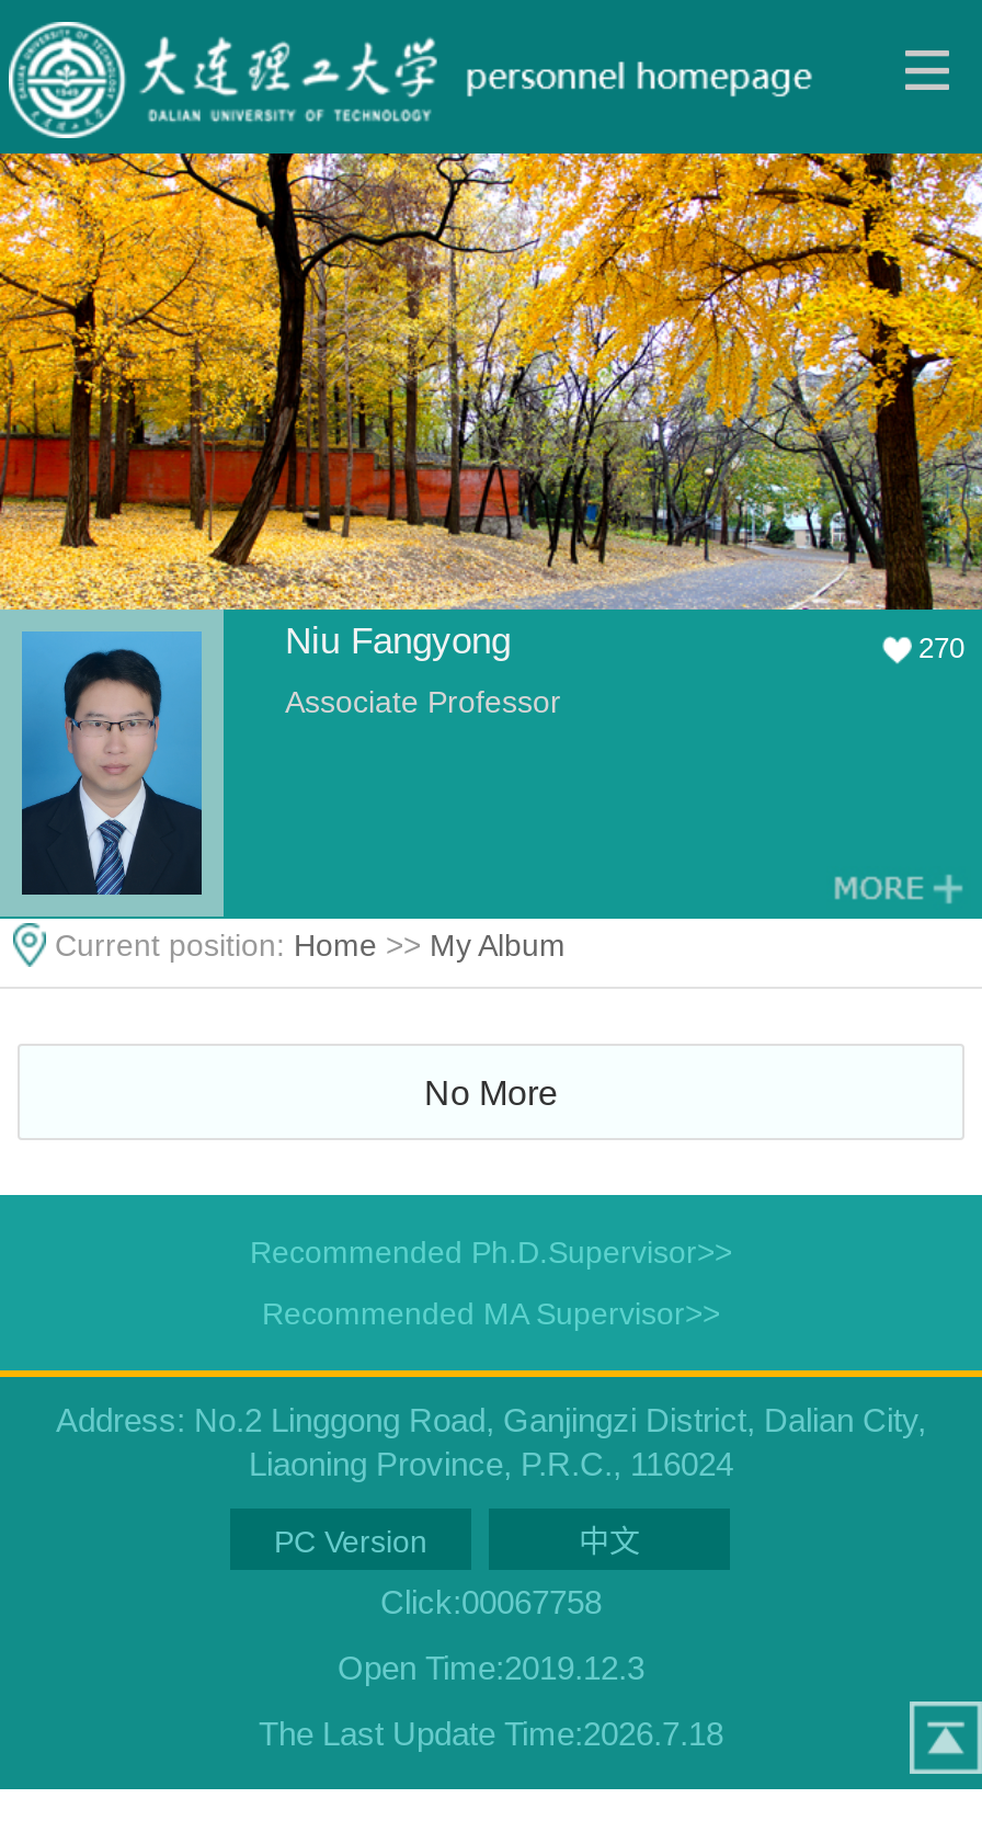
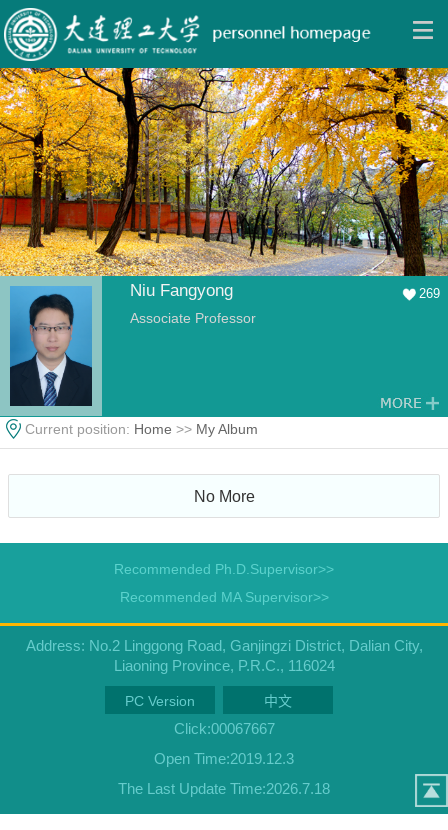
[918,631,964,664] 270 -> [419,286,440,301] 269
[380,1583,602,1620] Click:00067758 -> [173,720,274,737] Click:00067667

